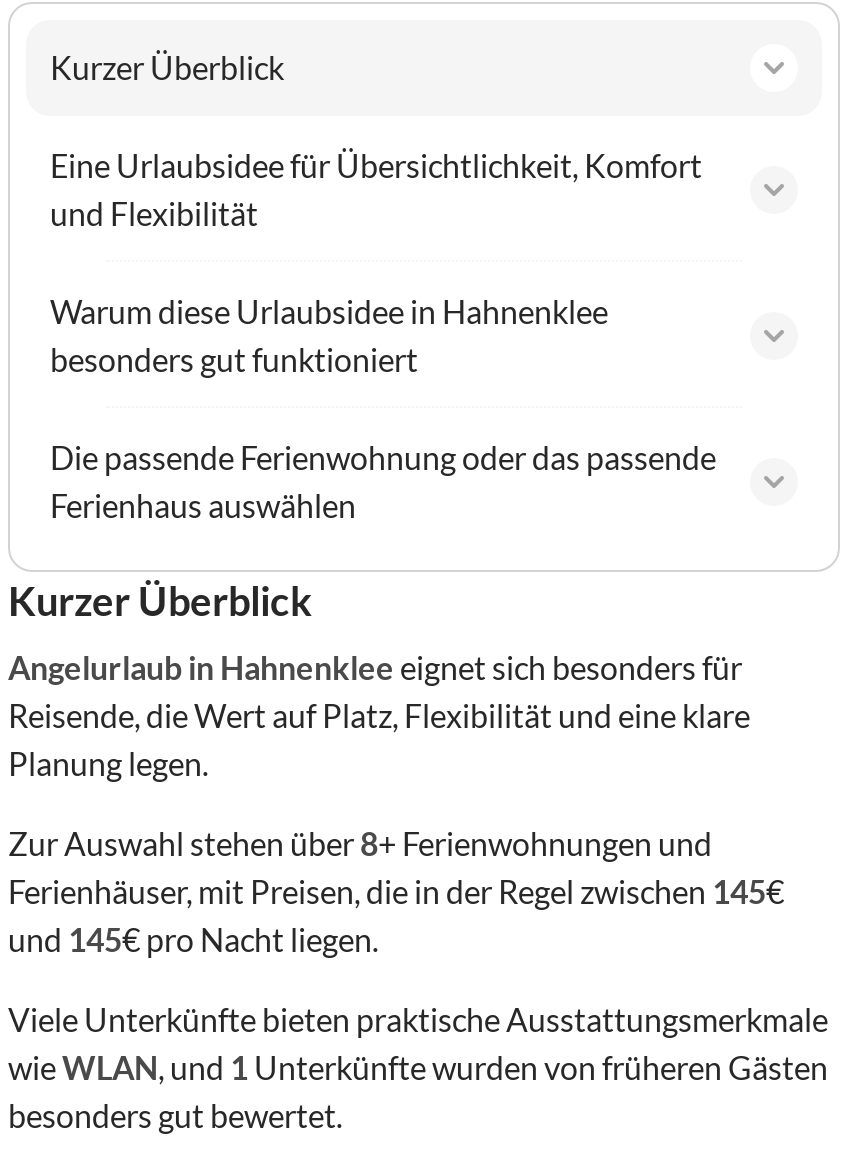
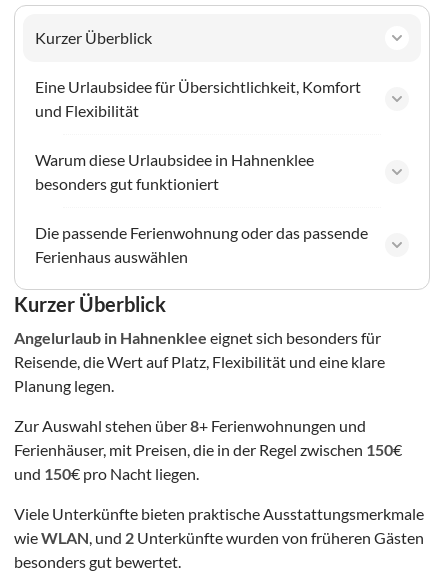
[8,872,784,910] Ferienhäuser, mit Preisen, die in der Regel zwischen 145€ -> [14,440,402,459] Ferienhäuser, mit Preisen, die in der Regel zwischen 150€
[8,920,378,958] und 145€ pro Nacht liegen. -> [14,464,199,483] und 150€ pro Nacht liegen.
[8,1048,828,1086] wieWLAN, und 1 Unterkünfte wurden von früheren Gästen -> [14,528,424,547] wieWLAN, und 2 Unterkünfte wurden von früheren Gästen

